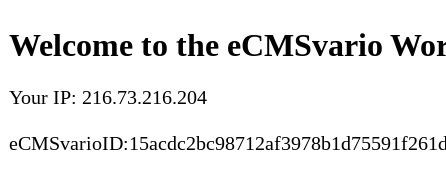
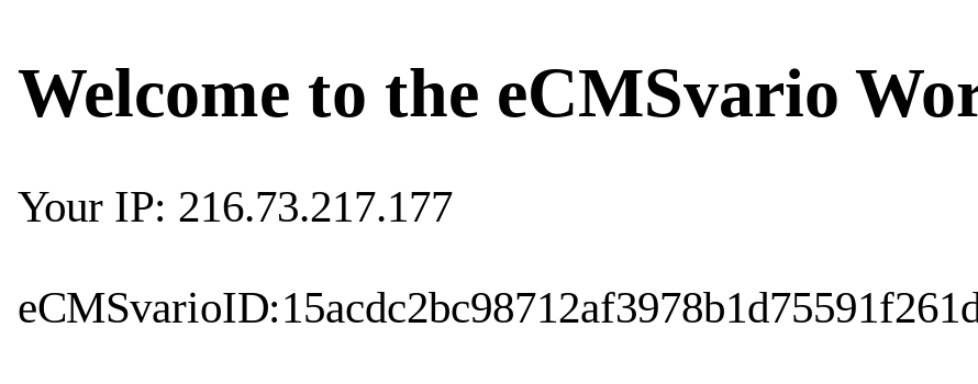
[9,86,207,108] Your IP: 216.73.216.204 -> [18,182,453,230] Your IP: 216.73.217.177

